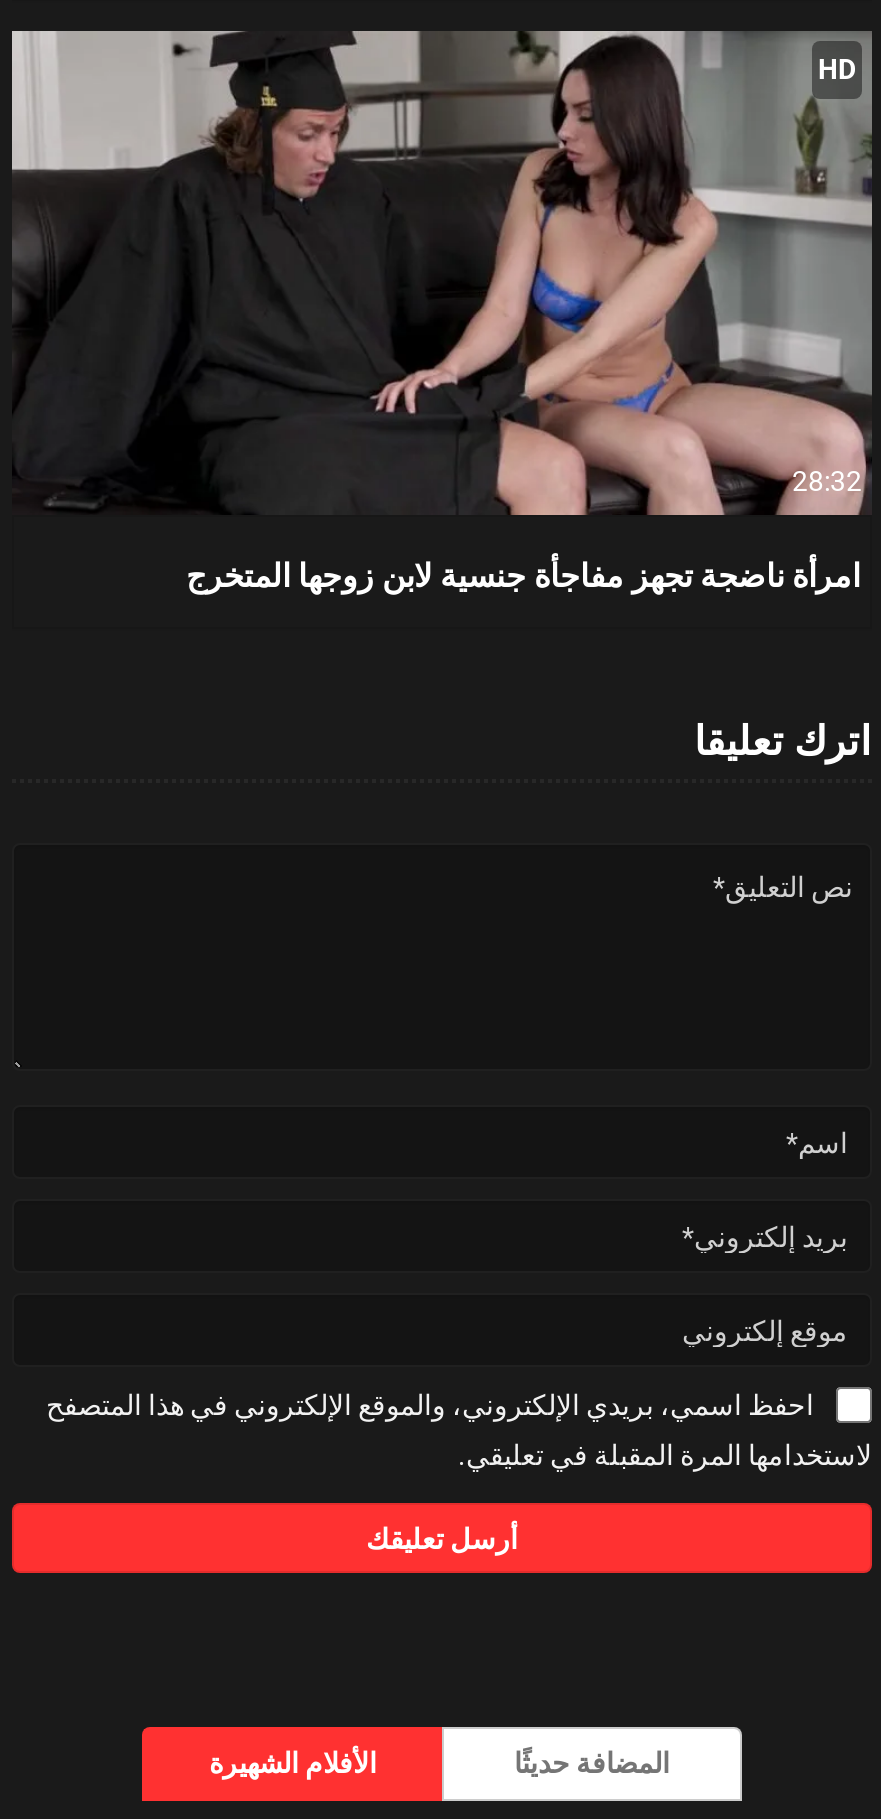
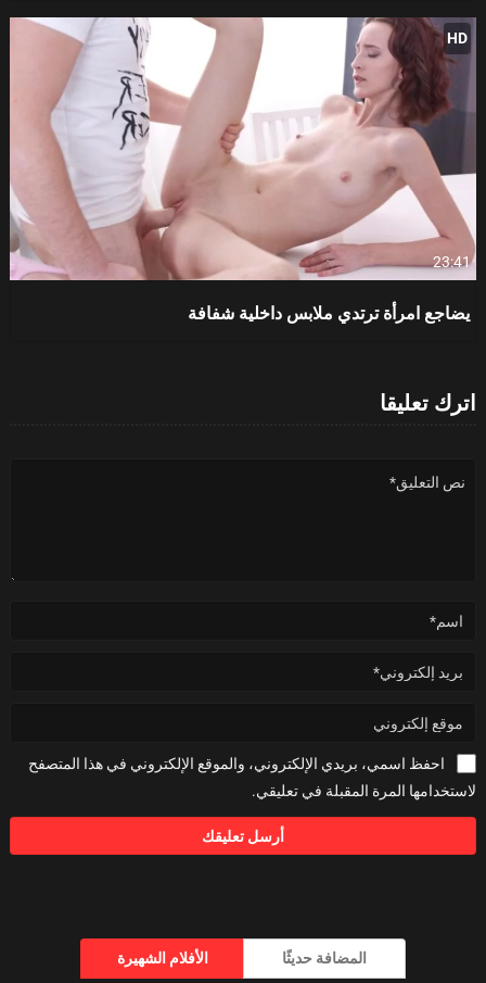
[12,31,872,515] [image] | 28:32 -> [9,16,477,281] [image] | 23:41
[186,554,860,596] امرأة ناضجة تجهز مفاجأة جنسية لابن زوجها المتخرج -> [188,301,470,324] يضاجع امرأة ترتدي ملابس داخلية شفافة

